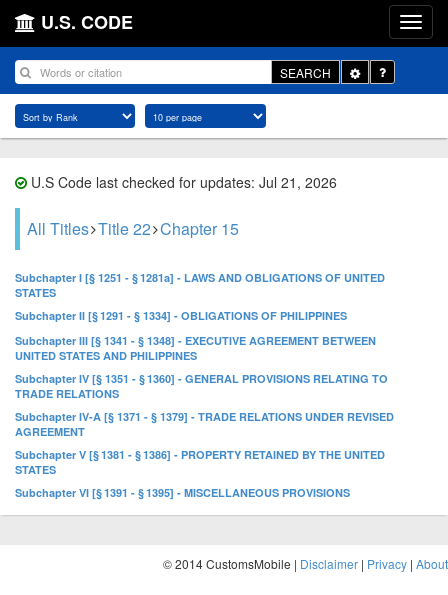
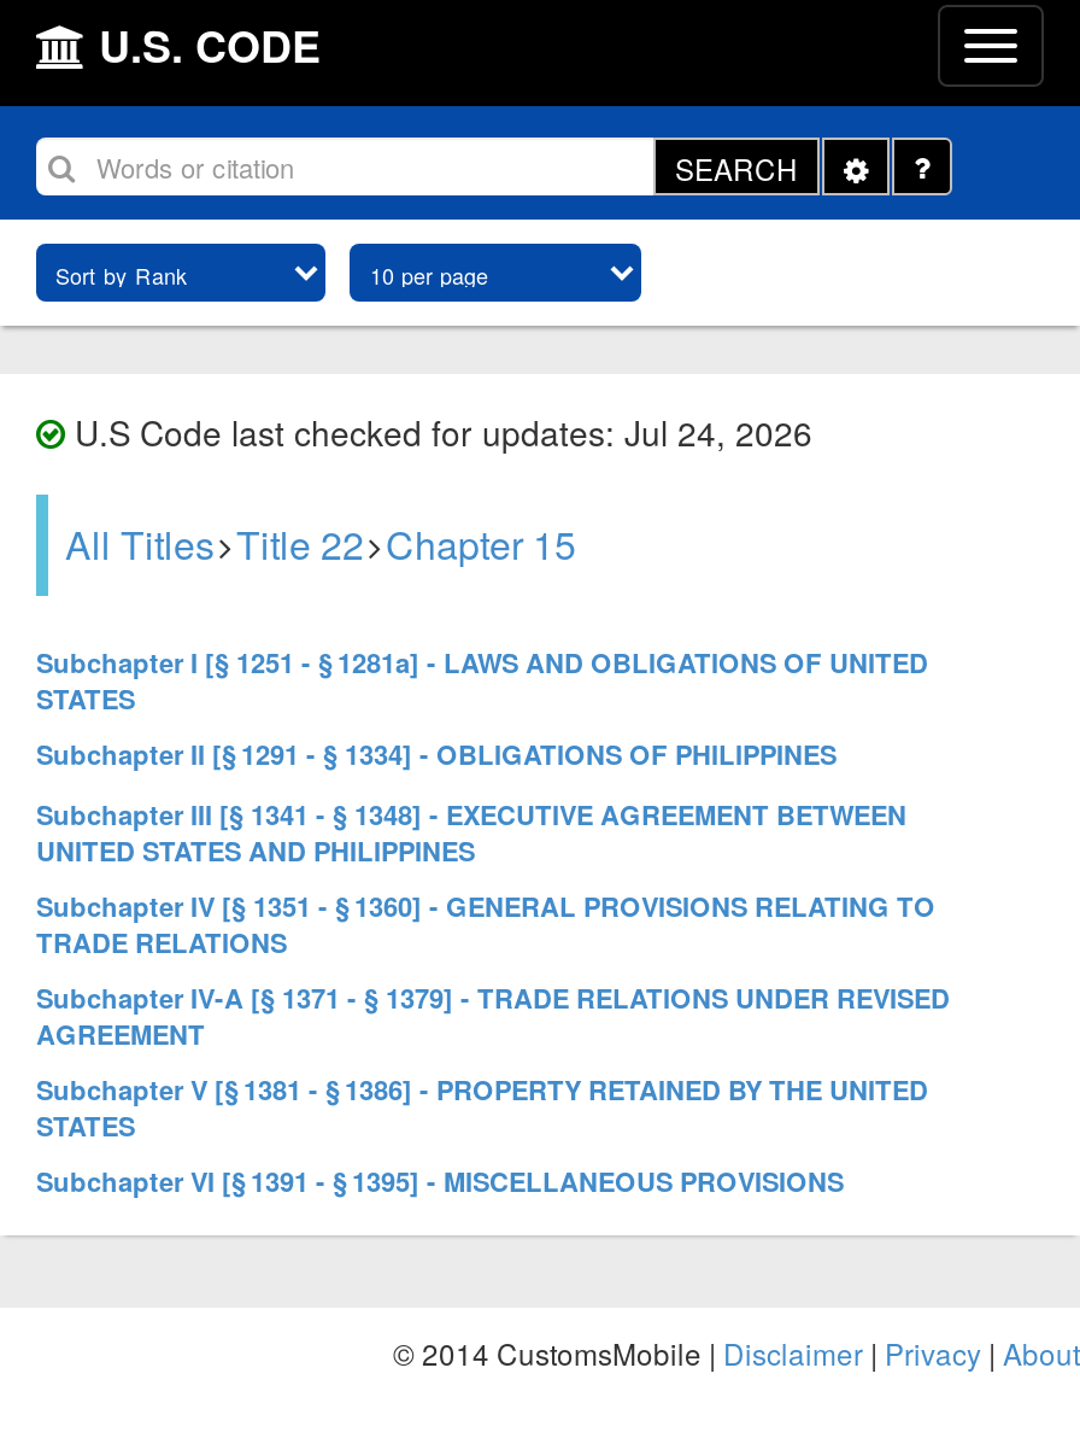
[27,172,337,192] U.S Code last checked for updates: Jul 21, 2026 -> [65,408,812,456] U.S Code last checked for updates: Jul 24, 2026

